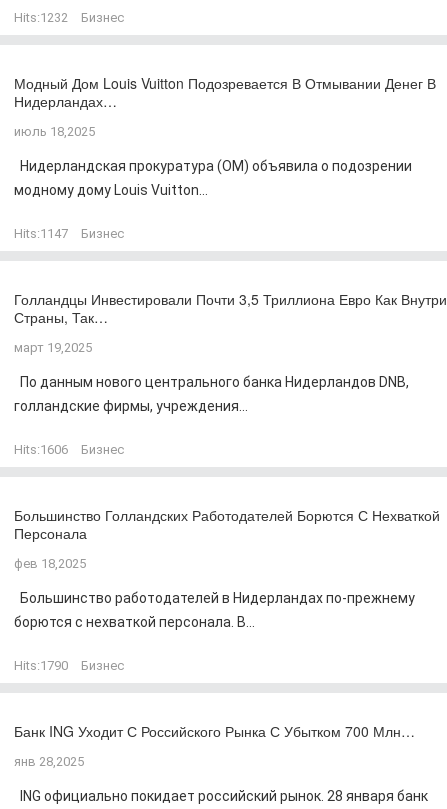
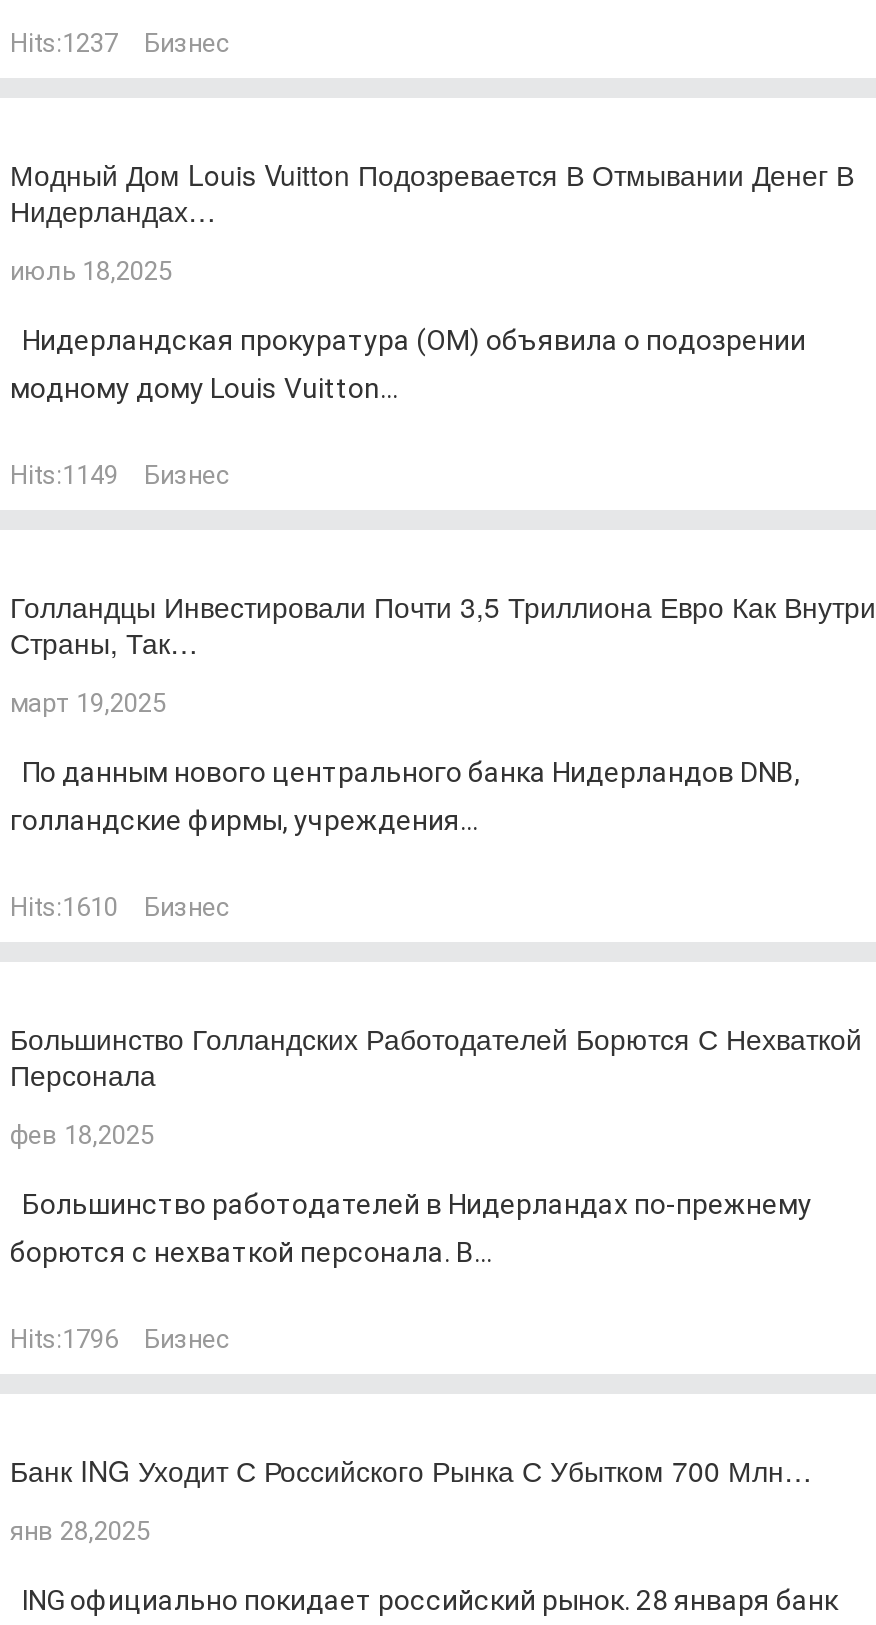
[14,10,124,25] Hits:1232 Бизнес -> [10,28,230,58] Hits:1237 Бизнес
[14,226,124,241] Hits:1147 Бизнес -> [10,460,230,490] Hits:1149 Бизнес
[14,442,124,457] Hits:1606 Бизнес -> [10,892,230,922] Hits:1610 Бизнес
[14,658,124,673] Hits:1790 Бизнес -> [10,1324,230,1354] Hits:1796 Бизнес

